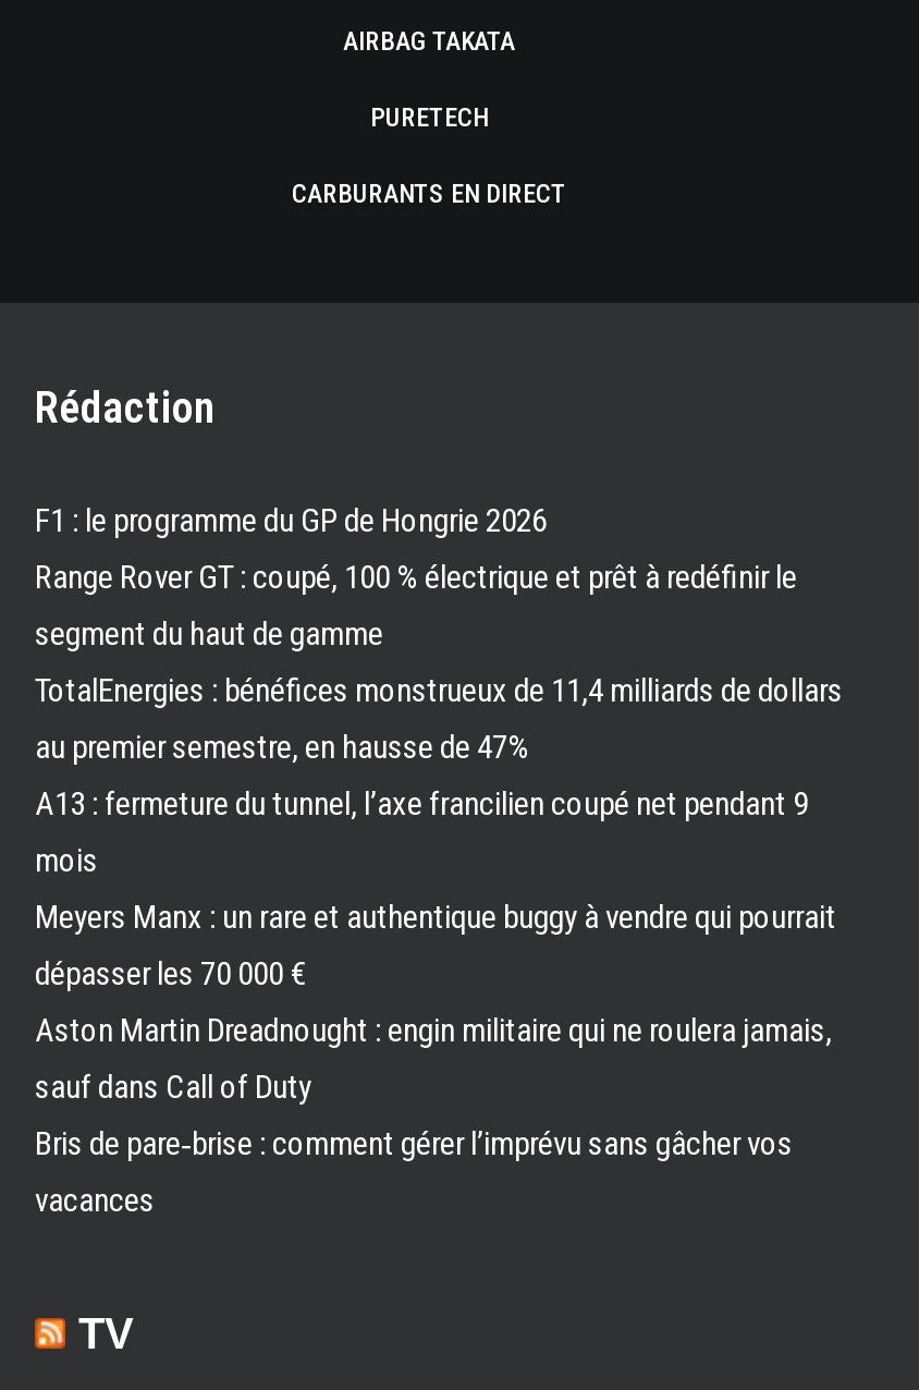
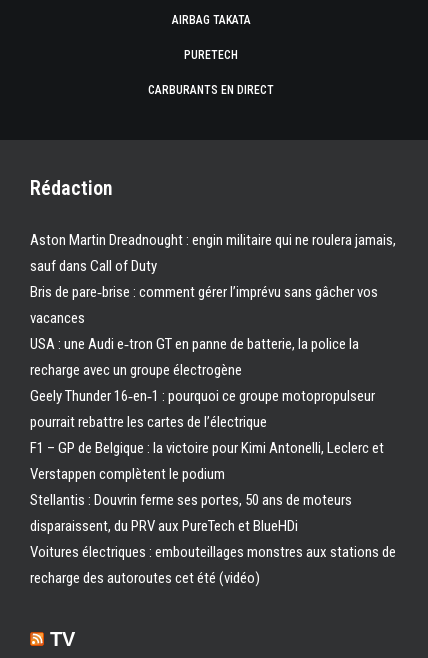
[35,501,843,993] F1 : le programme du GP de Hongrie 2026 | Range Rover GT : coupé, 100 % électrique et prêt à redéfinir le | segment du haut de gamme | TotalEnergies : bénéfices monstrueux de 11,4 milliards de dollars | au premier semestre, en hausse de 47% | A13 : fermeture du tunnel, l’axe francilien coupé net pendant 9 | mois | Meyers Manx : un rare et authentique buggy à vendre qui pourrait | dépasser les 70 000 € -> none
moved [35,1011,832,1220] -> [30,231,396,327]: Aston Martin Dreadnought : engin militaire qui ne roulera jamais, | sauf dans Call of Duty | Bris de pare‑brise : comment gérer l’imprévu sans gâcher vos | vacances
none -> [30,335,396,587] USA : une Audi e‑tron GT en panne de batterie, la police la | recharge avec un groupe électrogène | Geely Thunder 16‑en‑1 : pourquoi ce groupe motopropulseur | pourrait rebattre les cartes de l’électrique | F1 – GP de Belgique : la victoire pour Kimi Antonelli, Leclerc et | Verstappen complètent le podium | Stellantis : Douvrin ferme ses portes, 50 ans de moteurs | disparaissent, du PRV aux PureTech et BlueHDi | Voitures électriques : embouteillages monstres aux stations de | recharge des autoroutes cet été (vidéo)

